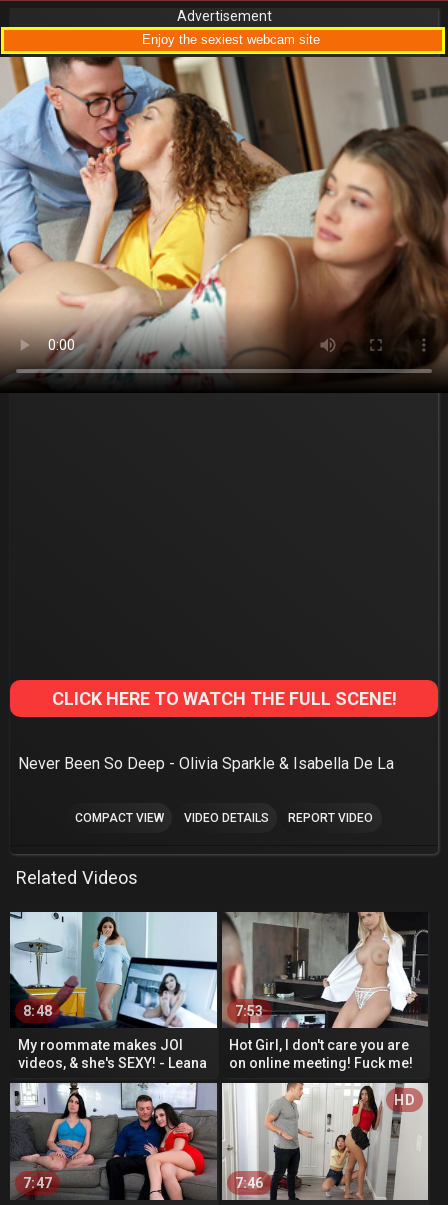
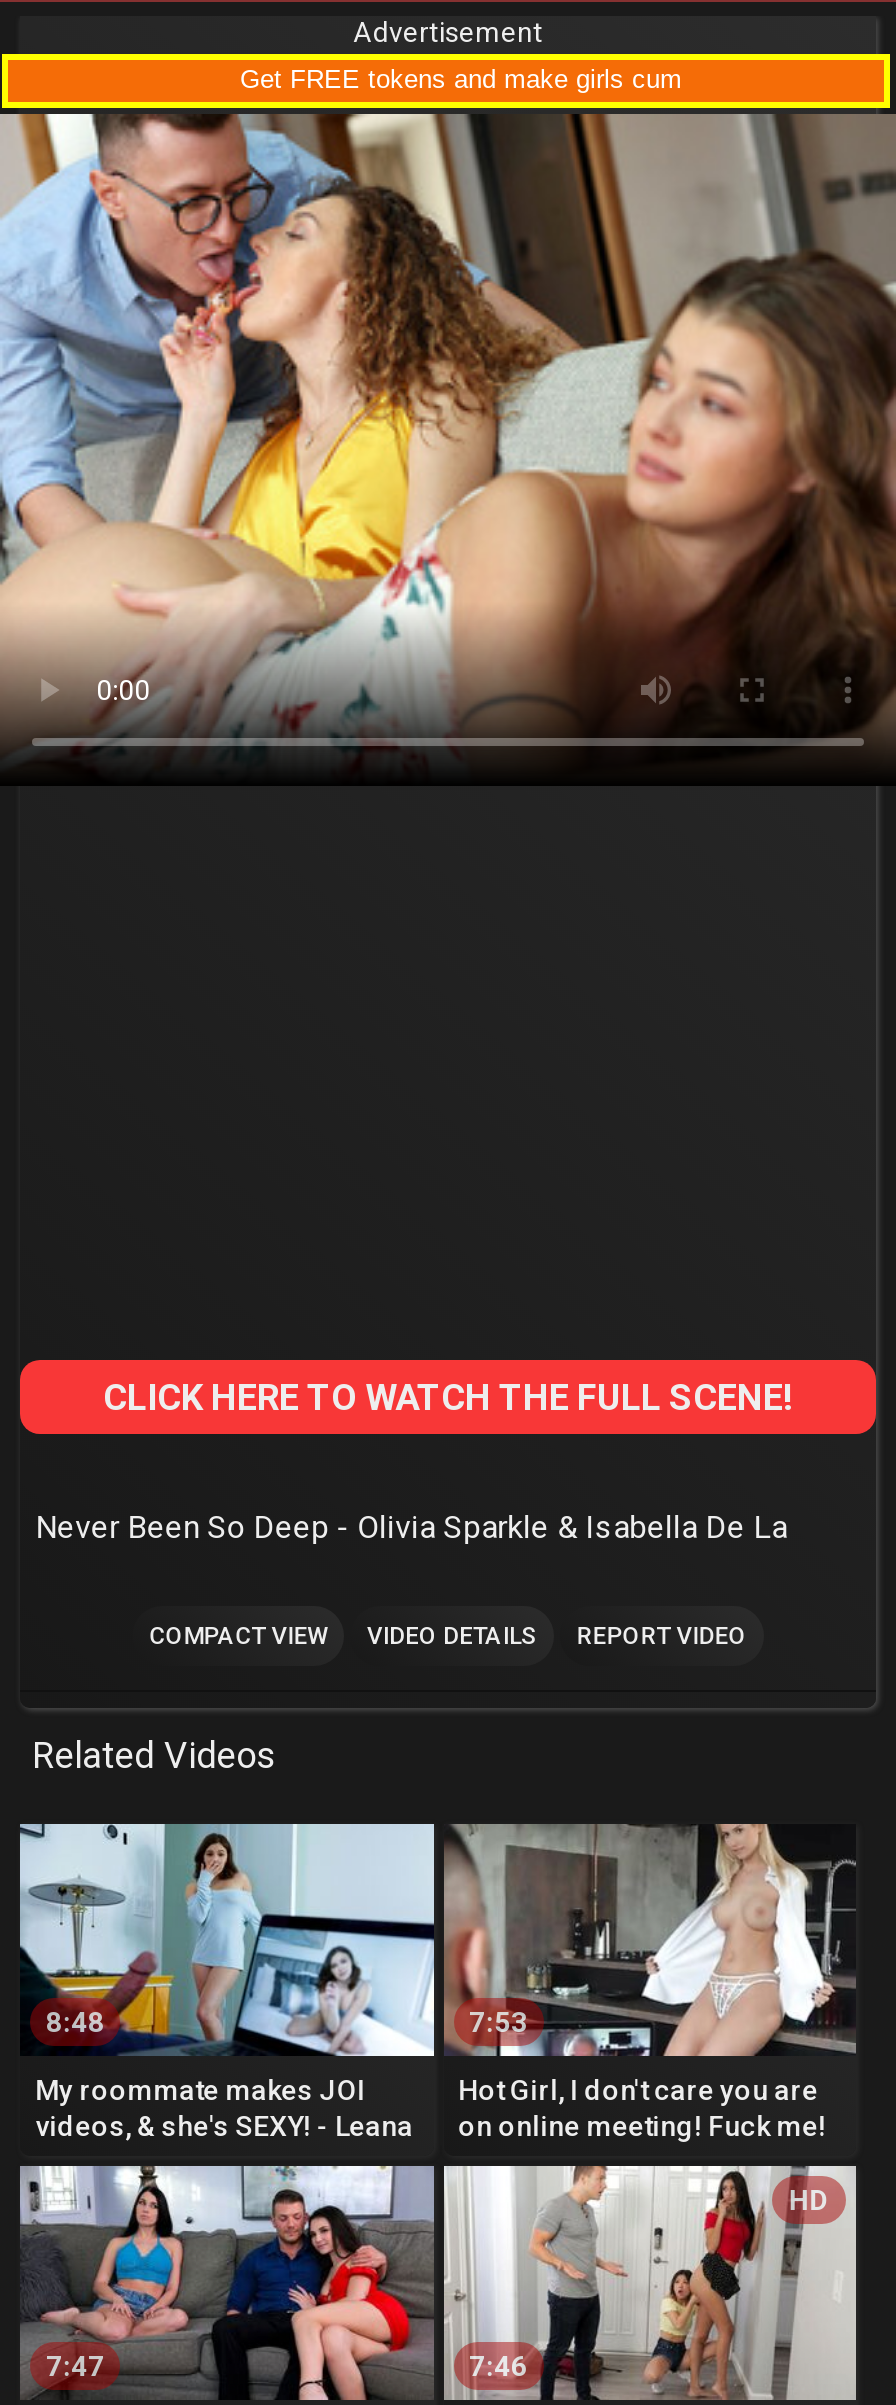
[141,32,319,47] Enjoy the sexiest webcam site -> [240,64,682,94] Get FREE tokens and make girls cum

